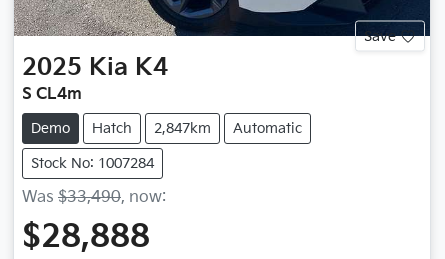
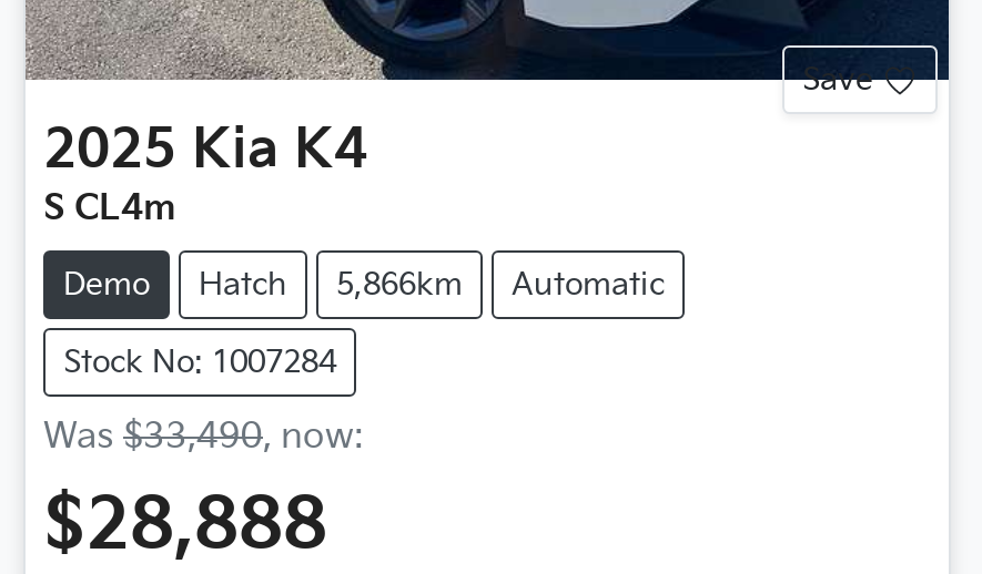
[31,120,302,137] Demo Hatch 2,847km Automatic -> [63,265,665,303] Demo Hatch 5,866km Automatic

